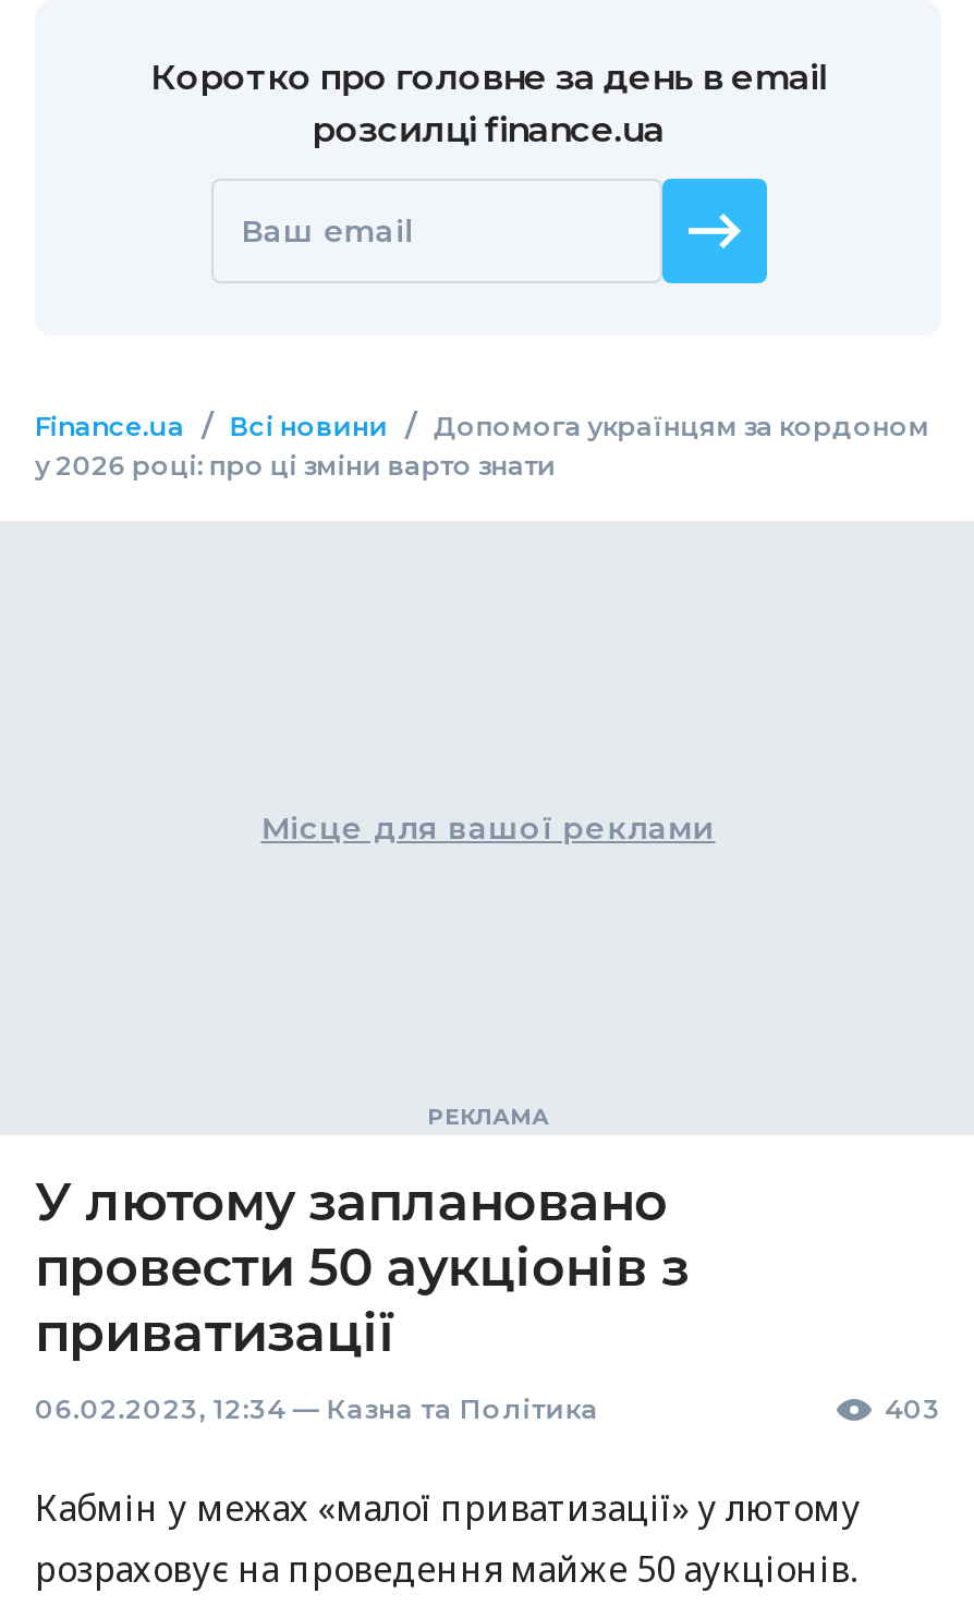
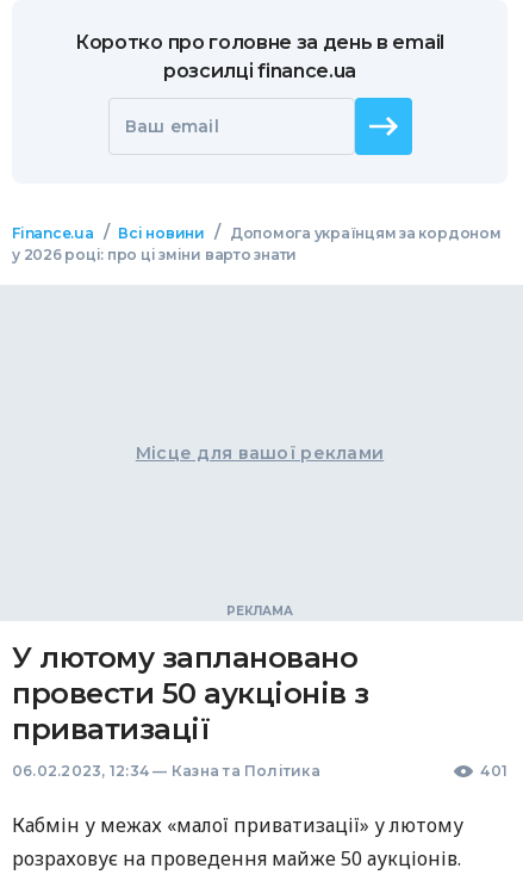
[885,1392,941,1425] 403 -> [480,762,508,779] 401

